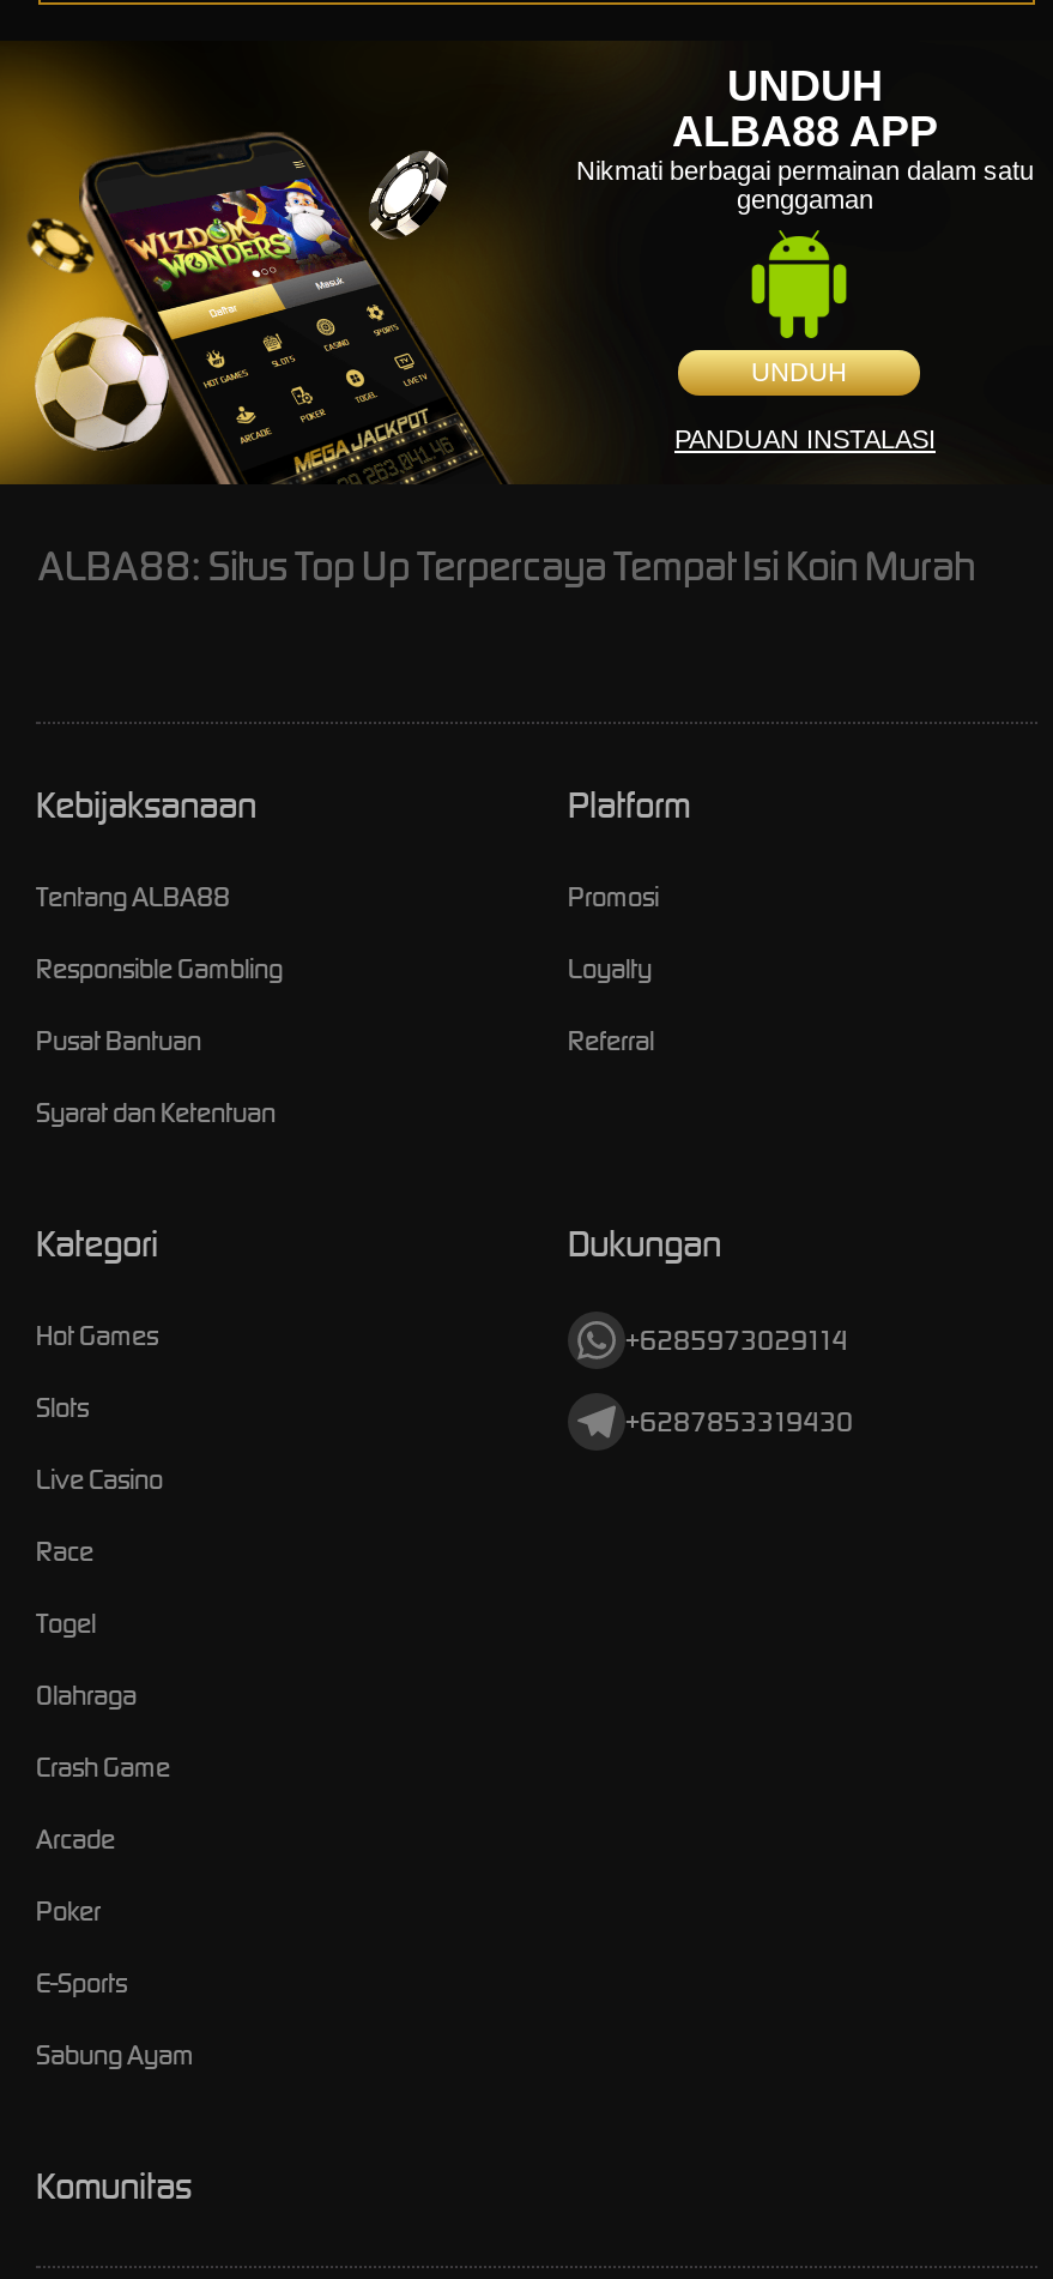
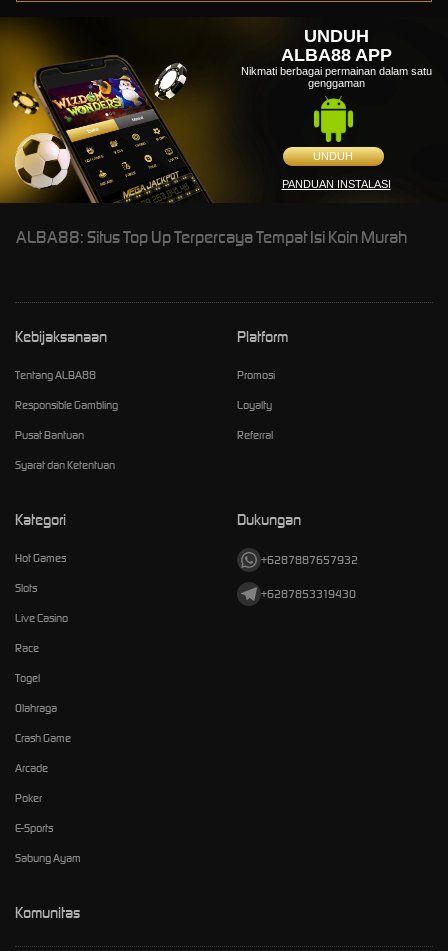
[625,1324,848,1357] +6285973029114 -> [261,553,358,567] +6287887657932

